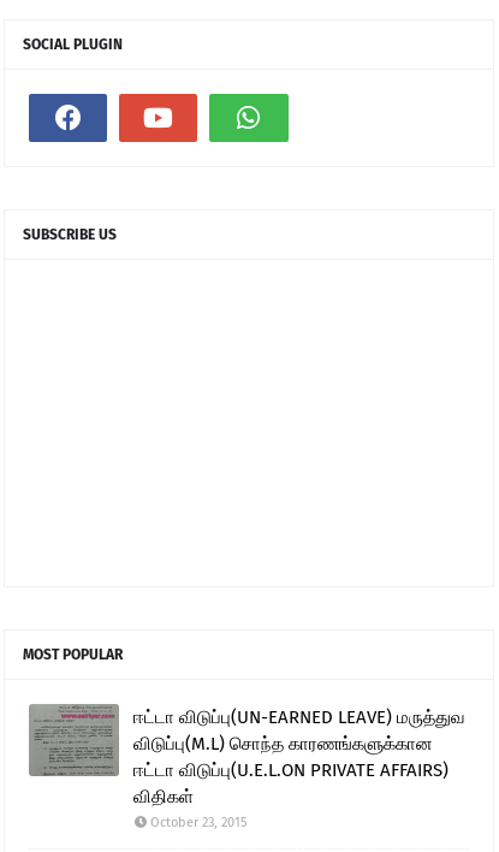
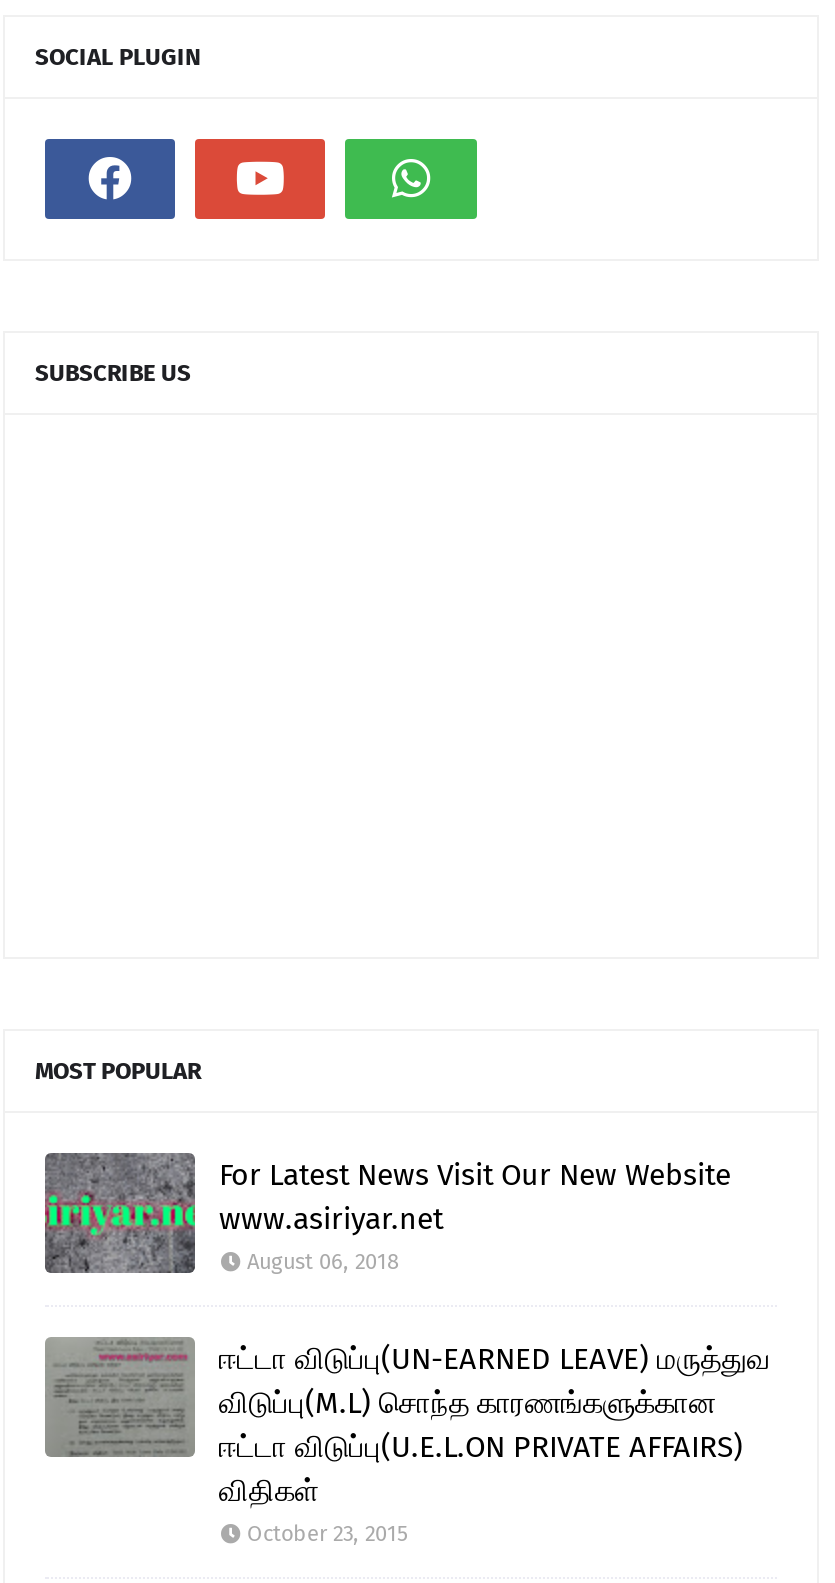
none -> [43,1153,731,1274] [image] | For Latest News Visit Our New Website | www.asiriyar.net | August 06, 2018

